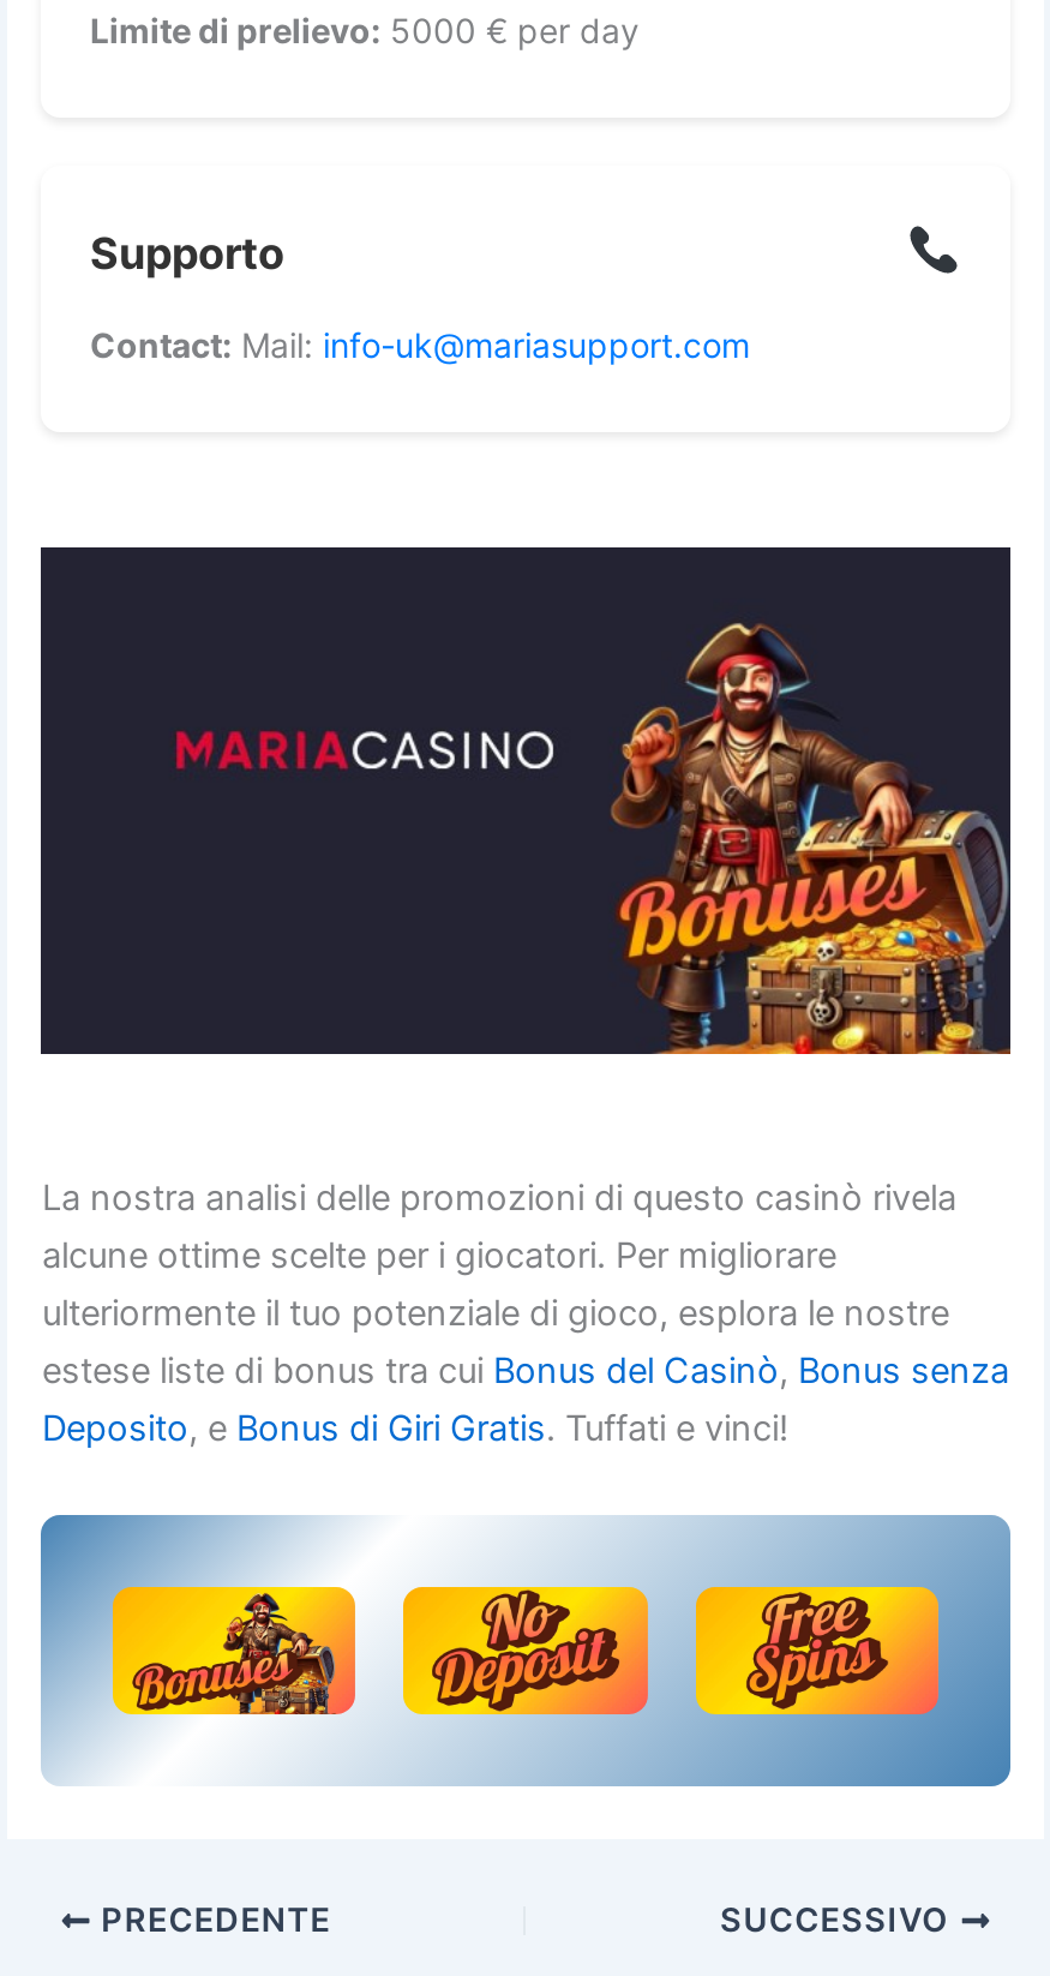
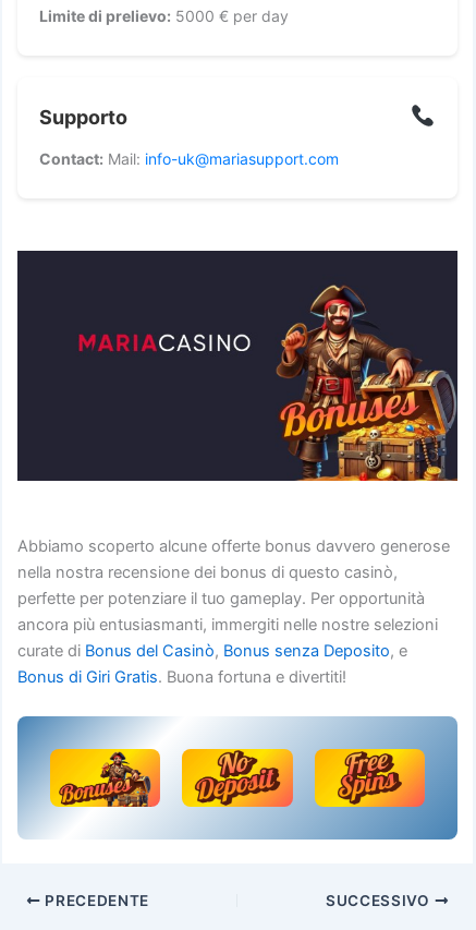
[42,1177,1009,1451] La nostra analisi delle promozioni di questo casinò rivela | alcune ottime scelte per i giocatori. Per migliorare | ulteriormente il tuo potenziale di gioco, esplora le nostre | estese liste di bonus tra cui Bonus del Casinò, Bonus senza | Deposito, e Bonus di Giri Gratis. Tuffati e vinci! -> [18,537,450,687] Abbiamo scoperto alcune offerte bonus davvero generose | nella nostra recensione dei bonus di questo casinò, | perfette per potenziare il tuo gameplay. Per opportunità | ancora più entusiasmanti, immergiti nelle nostre selezioni | curate di Bonus del Casinò, Bonus senza Deposito, e | Bonus di Giri Gratis. Buona fortuna e divertiti!

